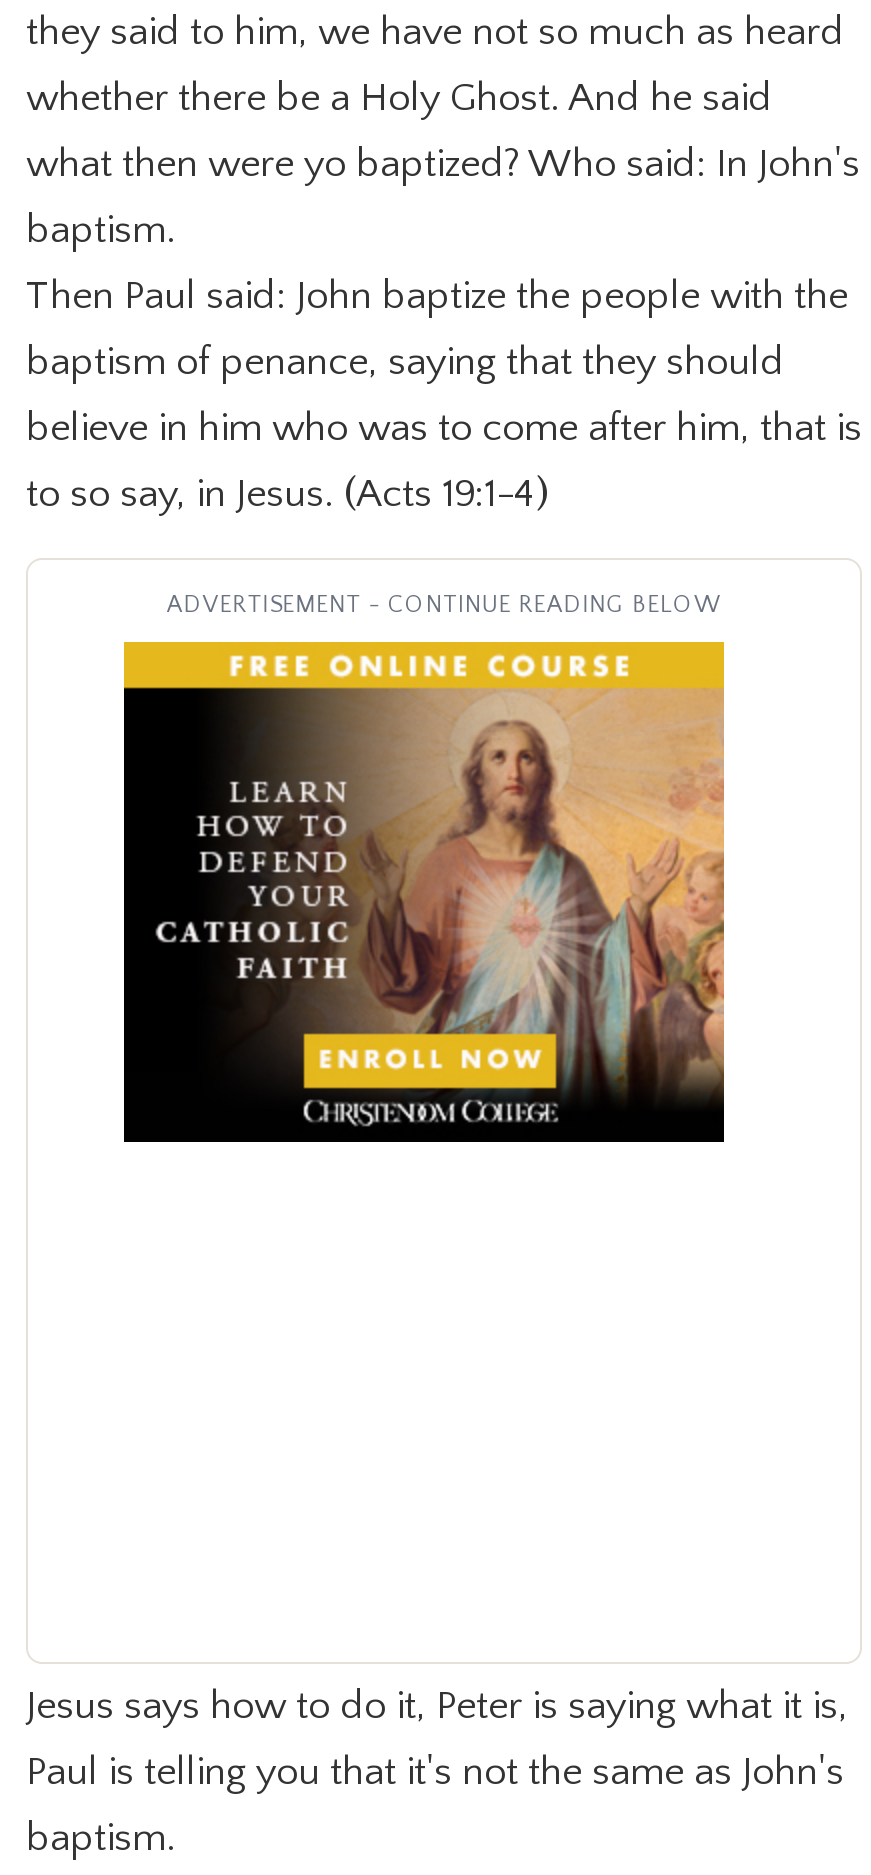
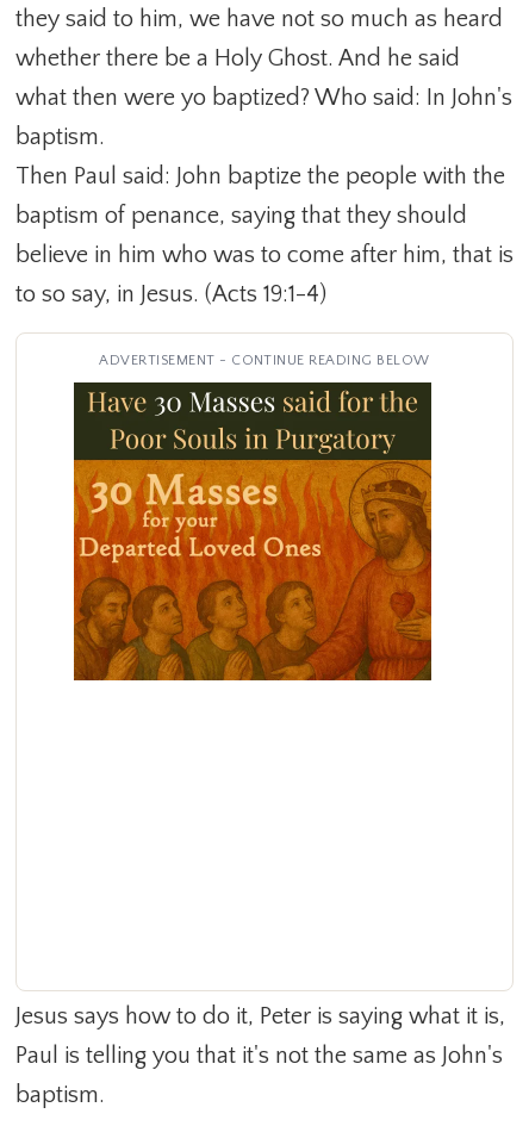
[122,640,726,1144] [image] -> [73,381,432,682] [image]

